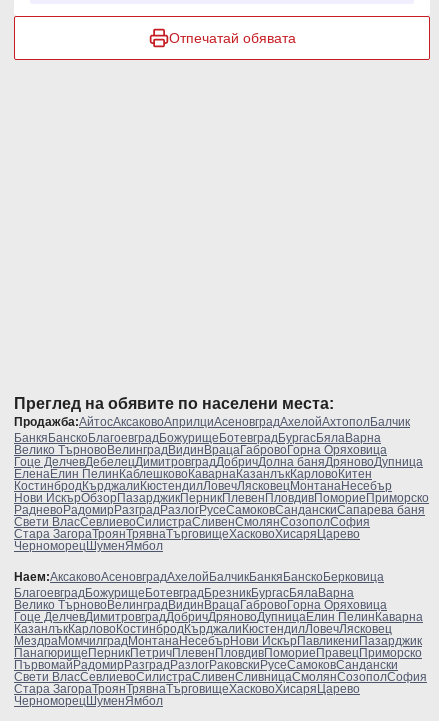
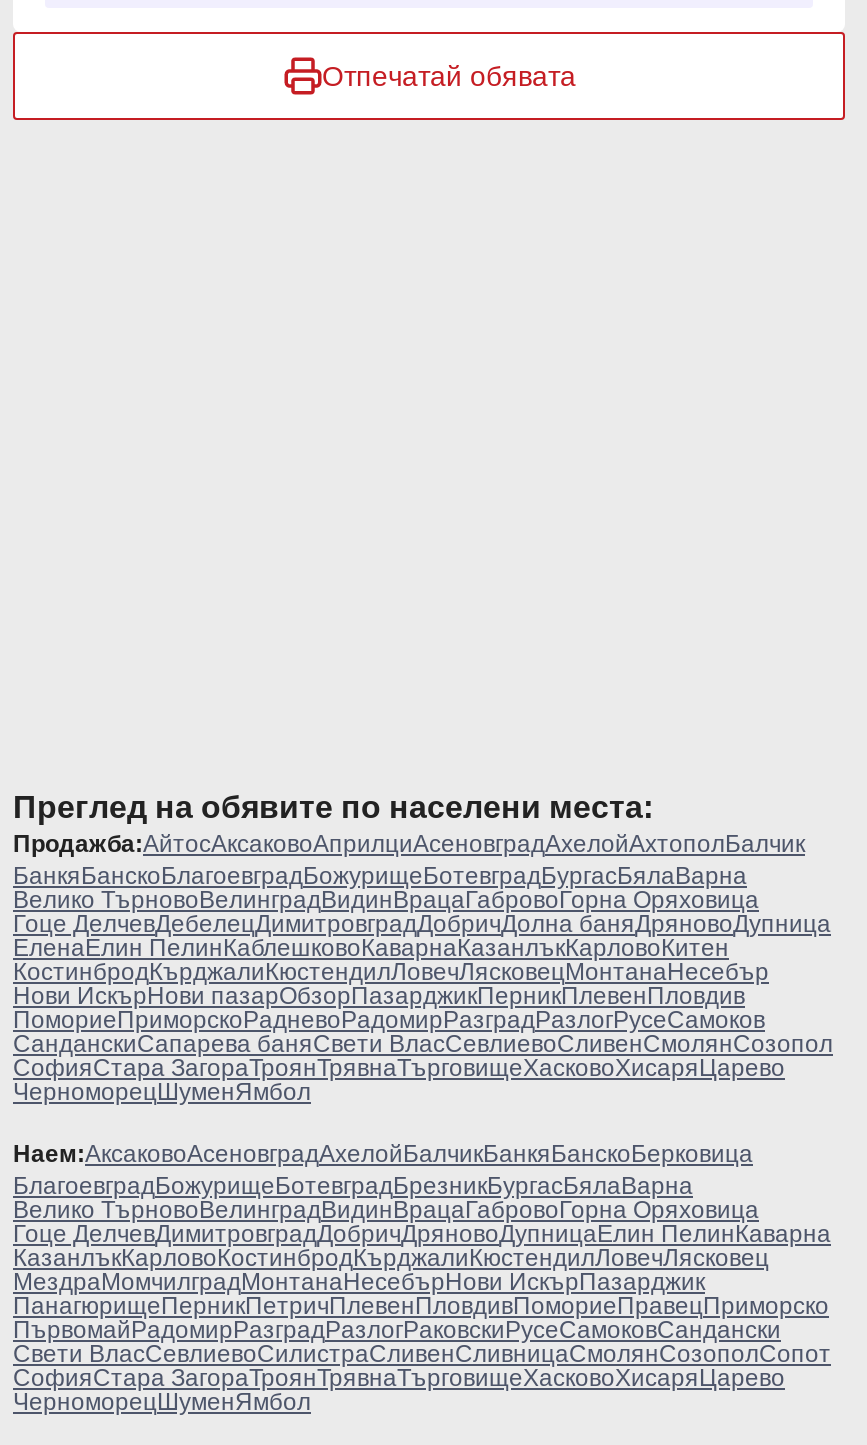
[14,491,429,541] Нови ИскърОбзорПазарджикПерникПлевенПловдивПомориеПриморско | РадневоРадомирРазградРазлогРусеСамоковСанданскиСапарева баня | Свети ВласСевлиевоСилистраСливенСмолянСозополСофия | Стара ЗагораТроянТрявнаТърговищеХасковоХисаряЦарево -> [13,982,833,1082] Нови ИскърНови пазарОбзорПазарджикПерникПлевенПловдив | ПомориеПриморскоРадневоРадомирРазградРазлогРусеСамоков | СанданскиСапарева баняСвети ВласСевлиевоСливенСмолянСозопол | СофияСтара ЗагораТроянТрявнаТърговищеХасковоХисаряЦарево
[14,634,422,648] МездраМомчилградМонтанаНесебърНови ИскърПавликениПазарджик -> [13,1268,705,1296] МездраМомчилградМонтанаНесебърНови ИскърПазарджик
[14,670,427,696] Свети ВласСевлиевоСилистраСливенСливницаСмолянСозополСофия | Стара ЗагораТроянТрявнаТърговищеХасковоХисаряЦарево -> [13,1340,831,1392] Свети ВласСевлиевоСилистраСливенСливницаСмолянСозополСопот | СофияСтара ЗагораТроянТрявнаТърговищеХасковоХисаряЦарево

